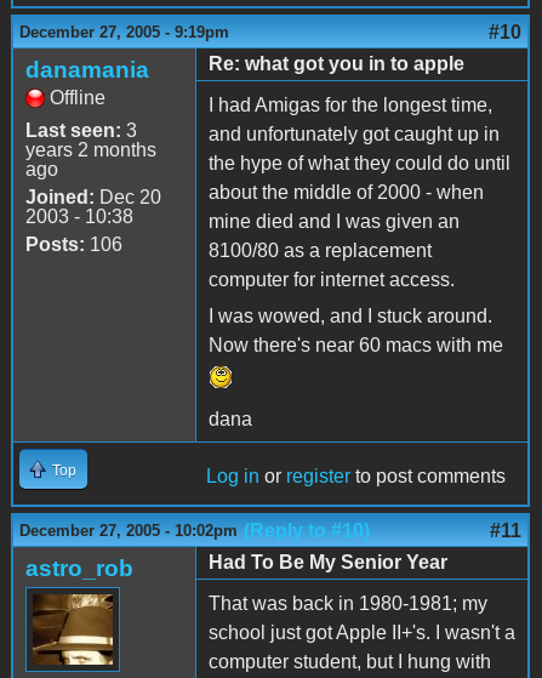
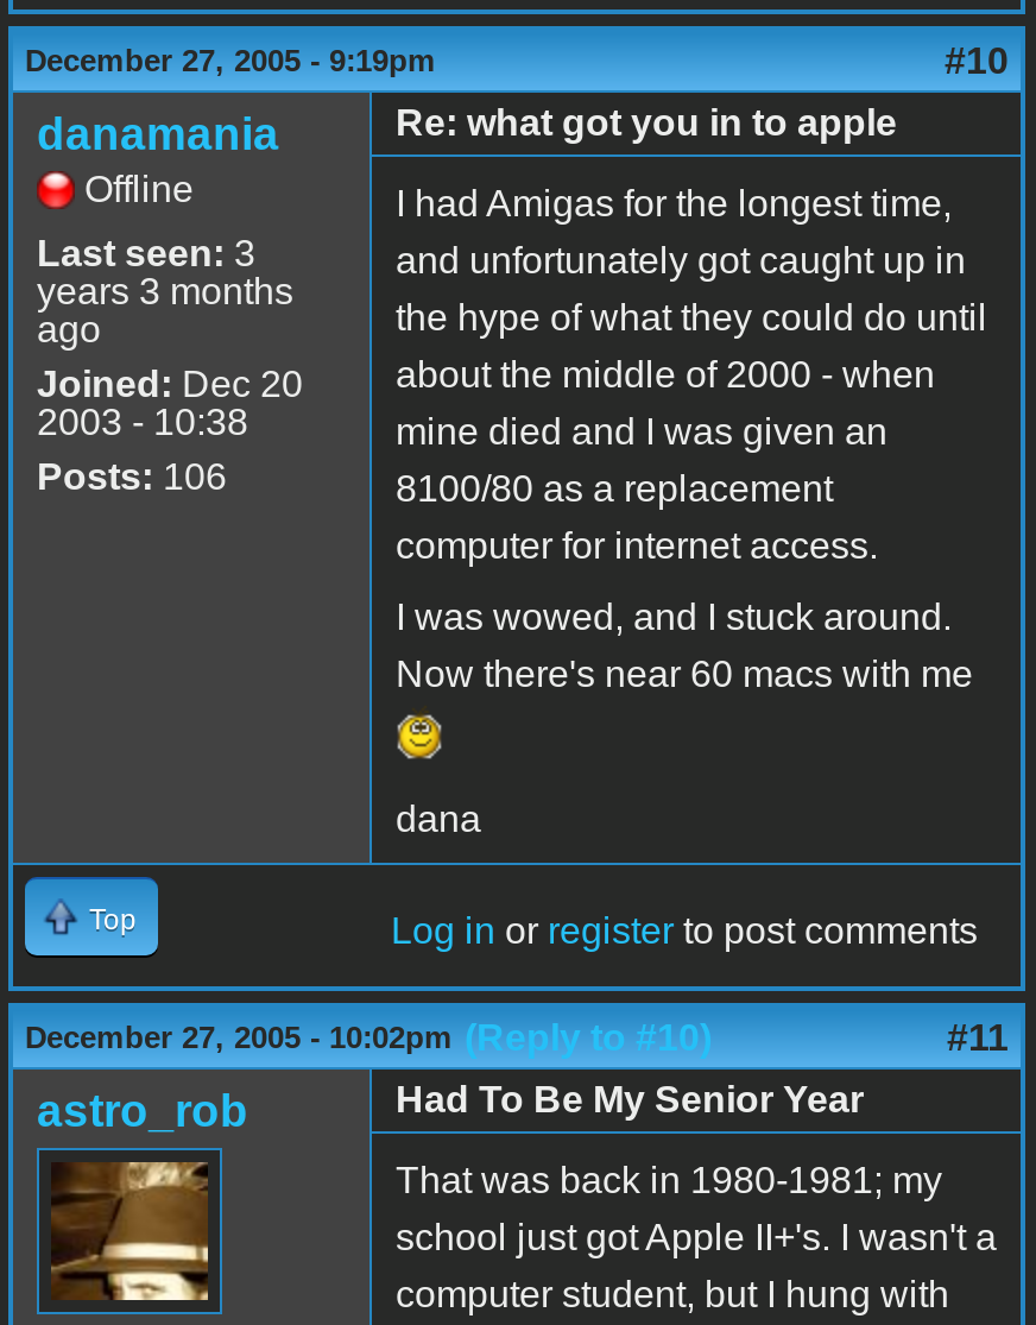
[25,139,156,160] years 2 months -> [37,271,293,311] years 3 months

